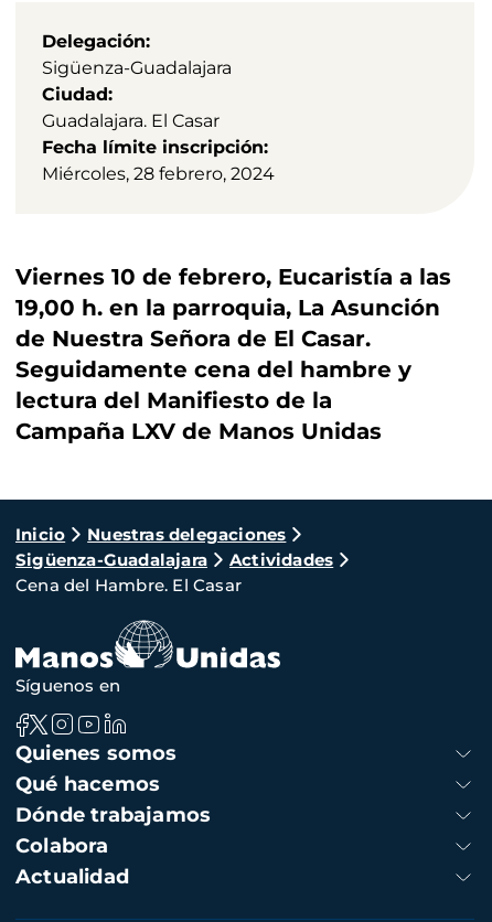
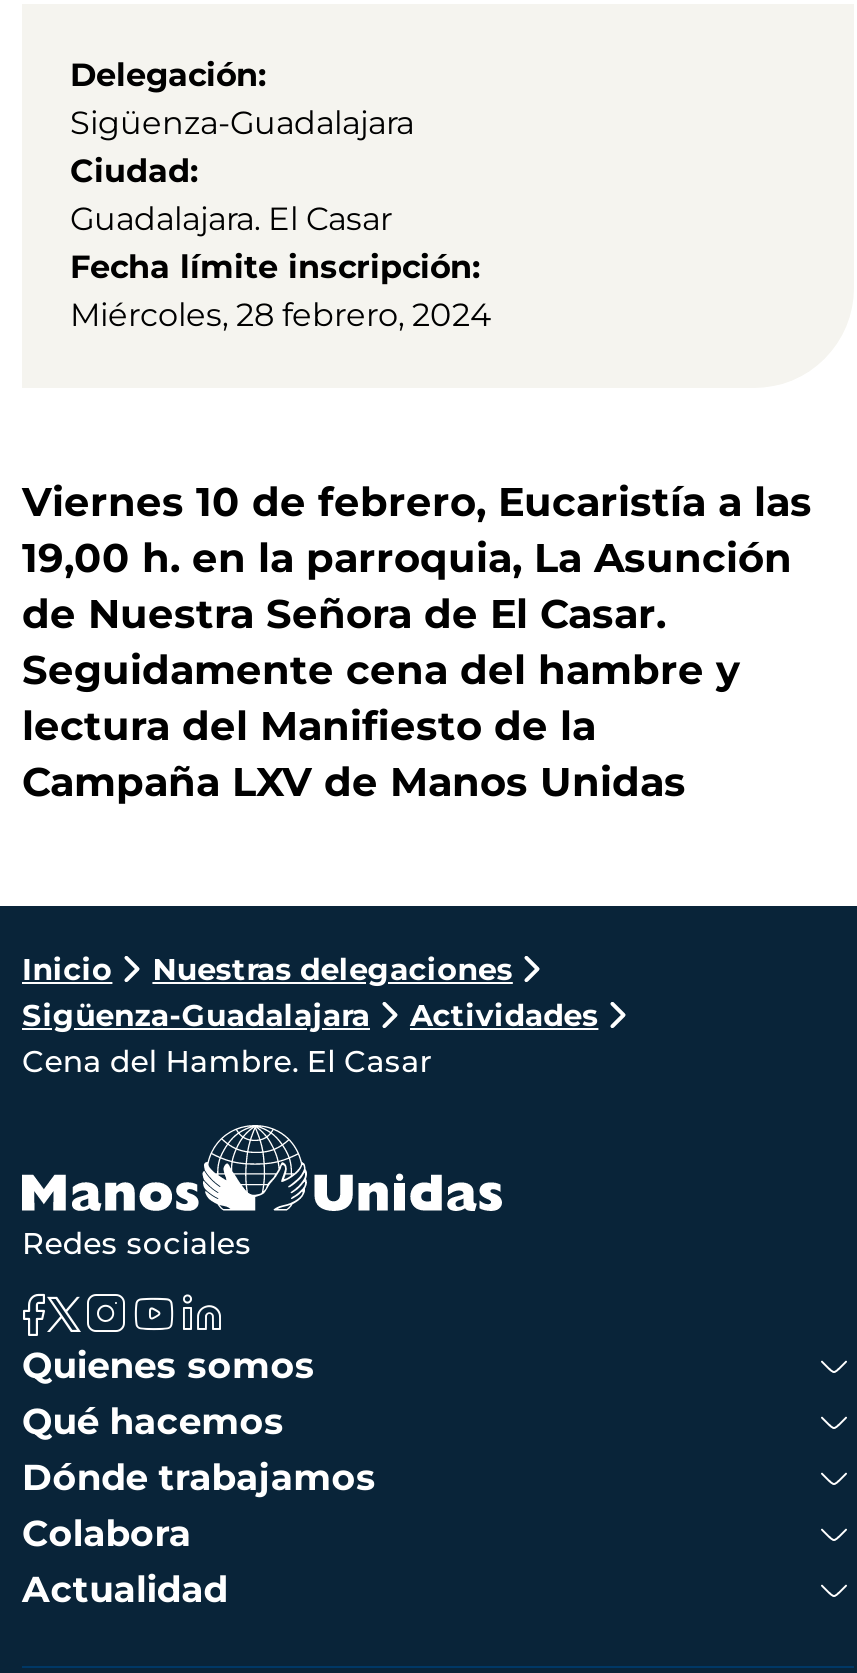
[15,675,120,696] Síguenos en -> [22,1224,252,1262] Redes sociales

